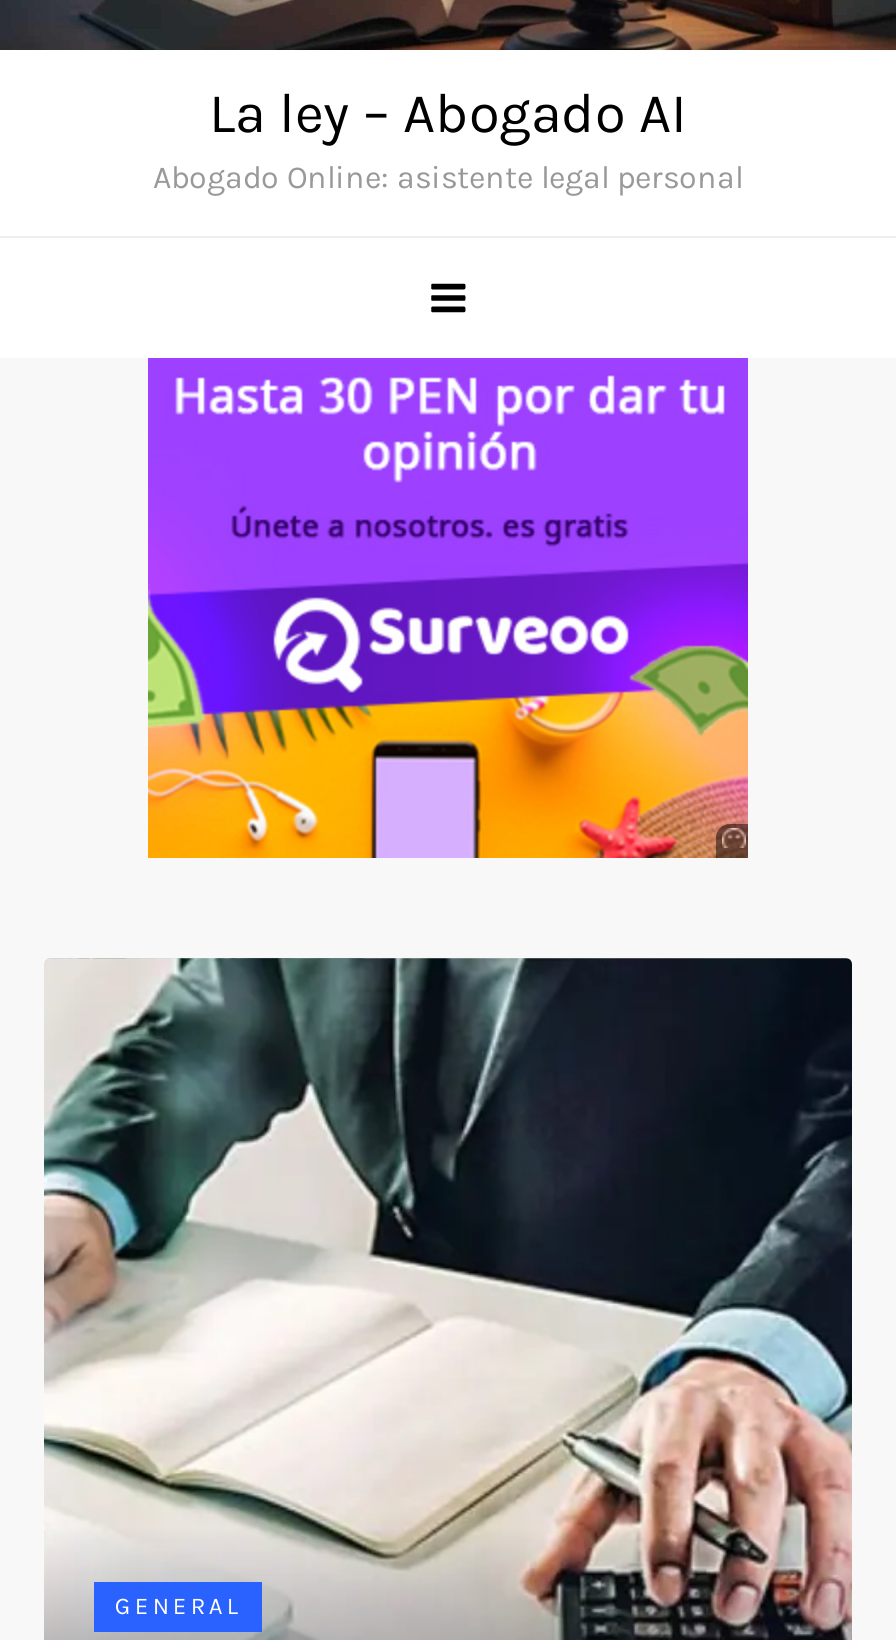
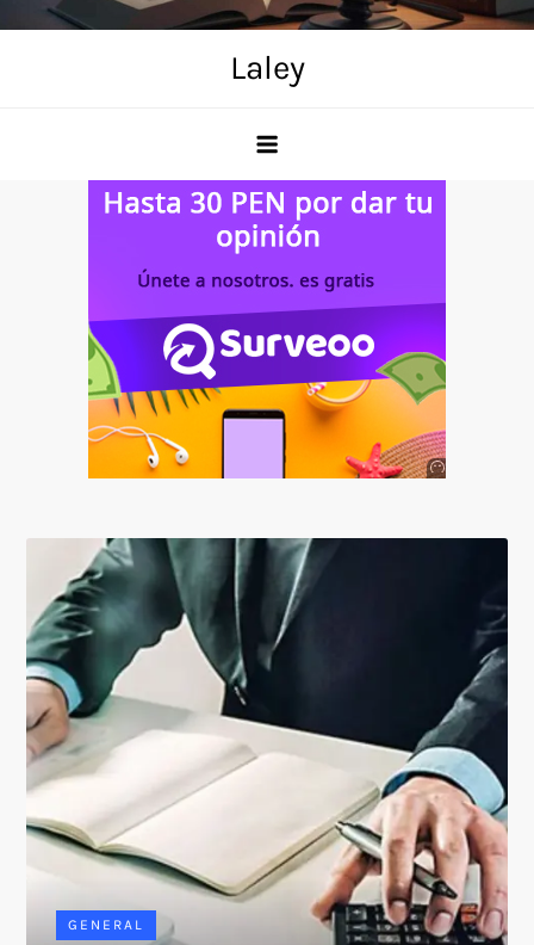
[153,79,743,195] La ley – Abogado AI | Abogado Online: asistente legal personal -> [229,47,305,87] Laley

